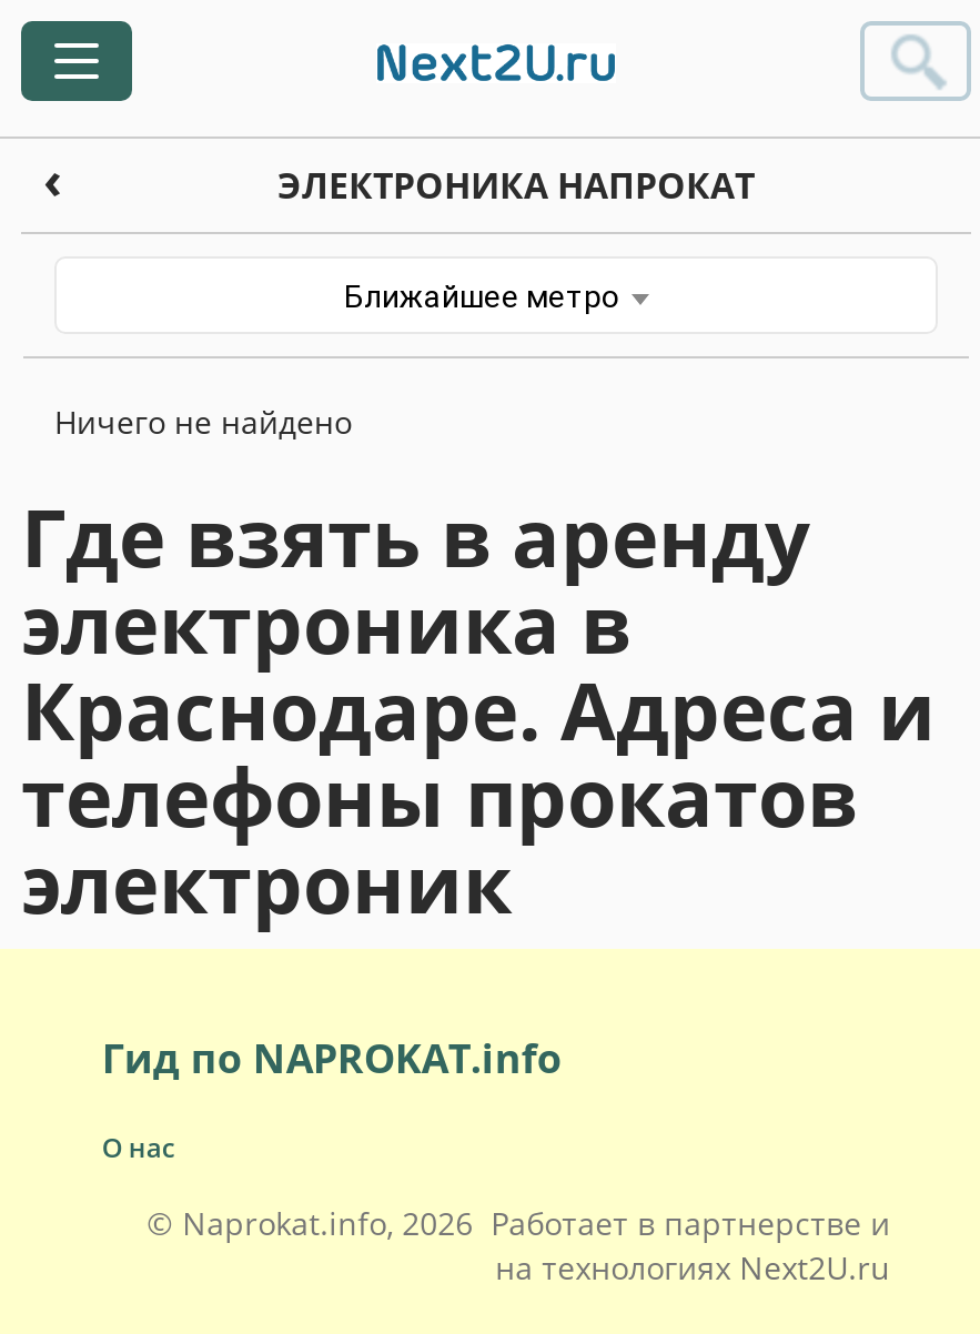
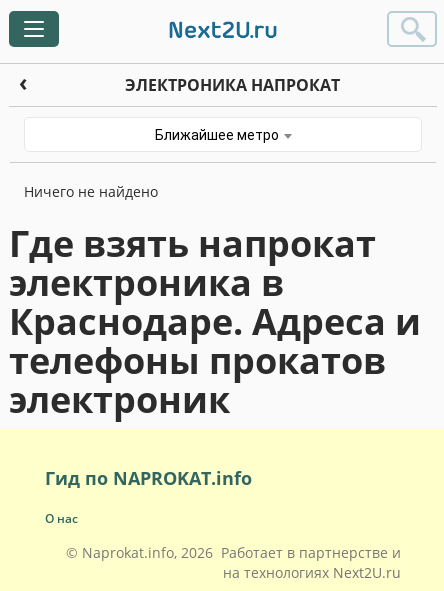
[21,483,809,592] Где взять в аренду -> [9,219,376,268] Где взять напрокат

